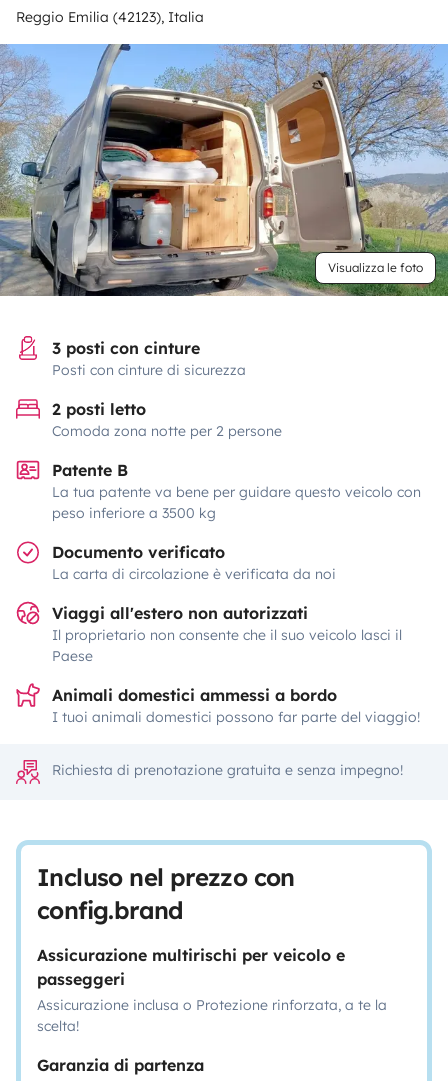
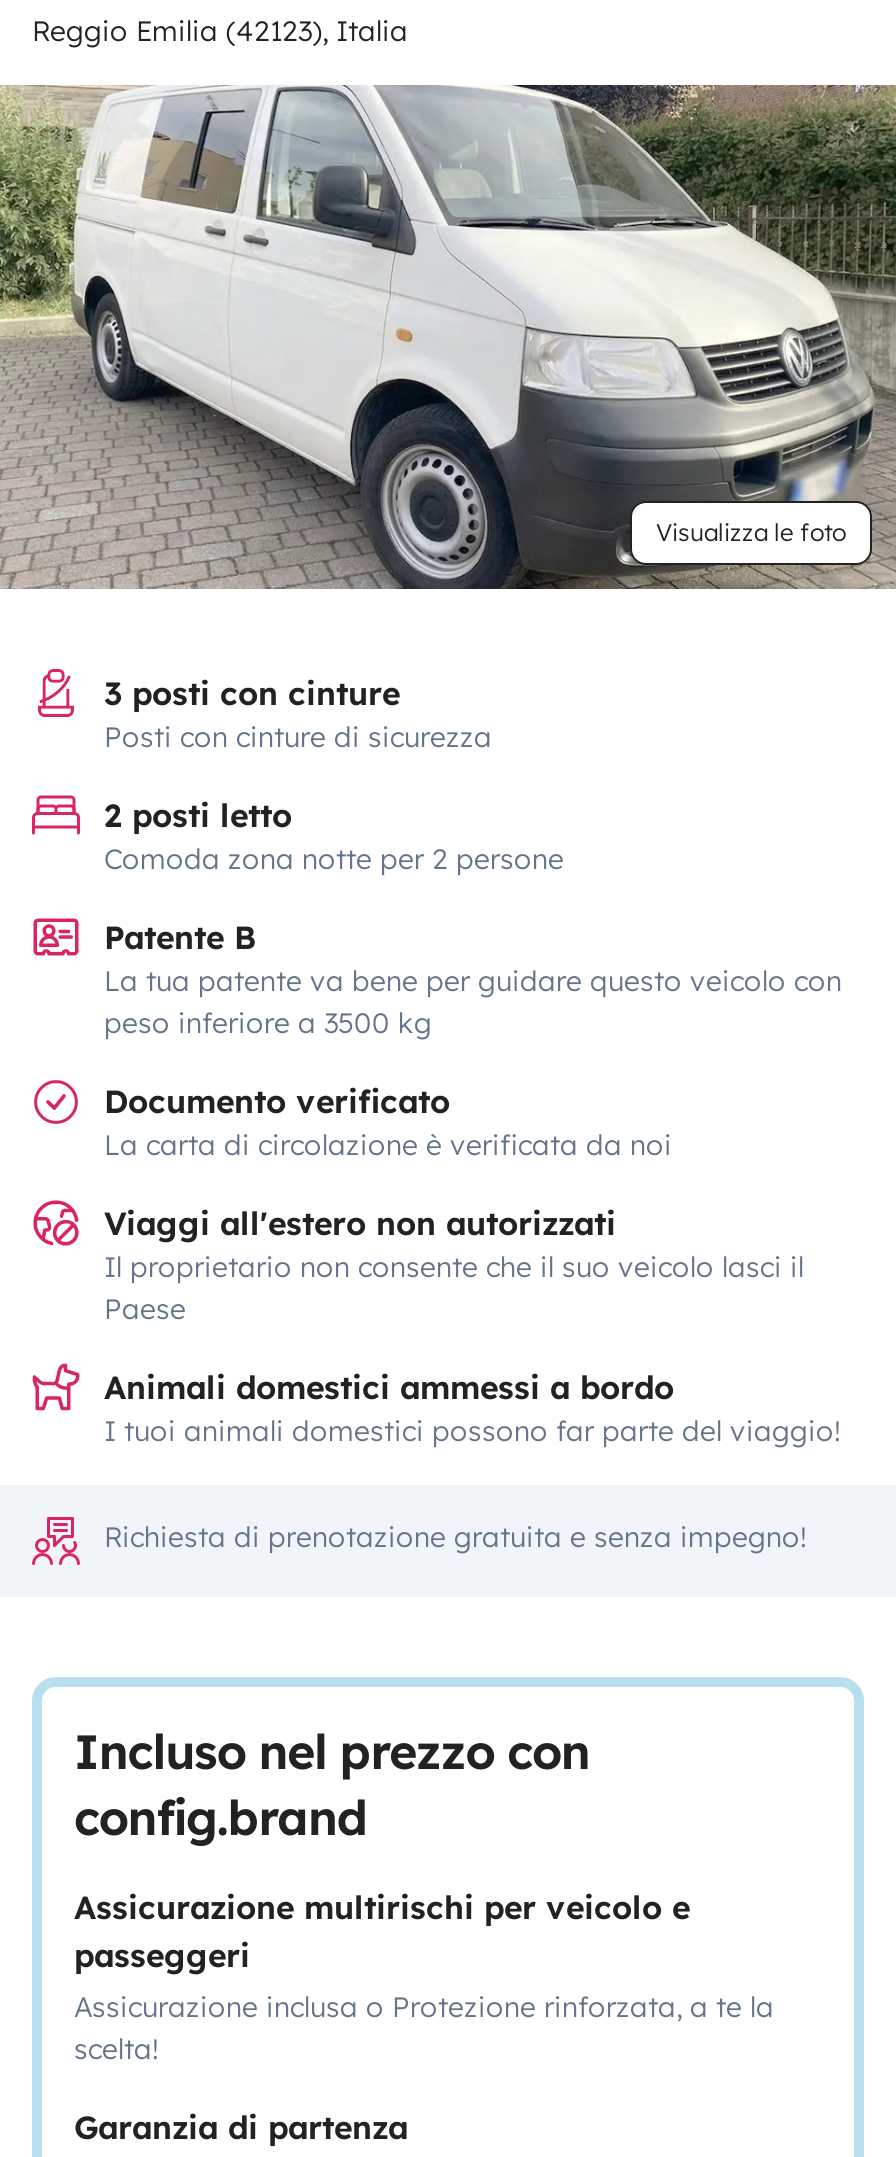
[3,43,445,297] [image] -> [6,83,890,591] [image]

